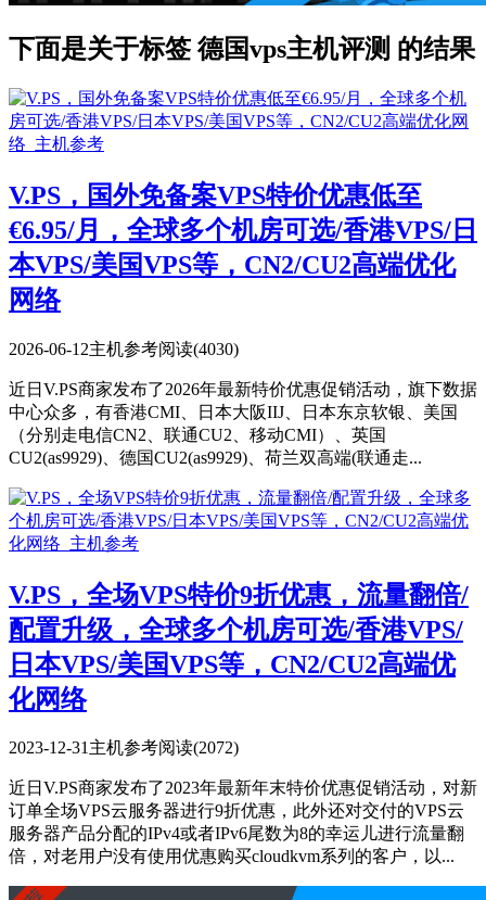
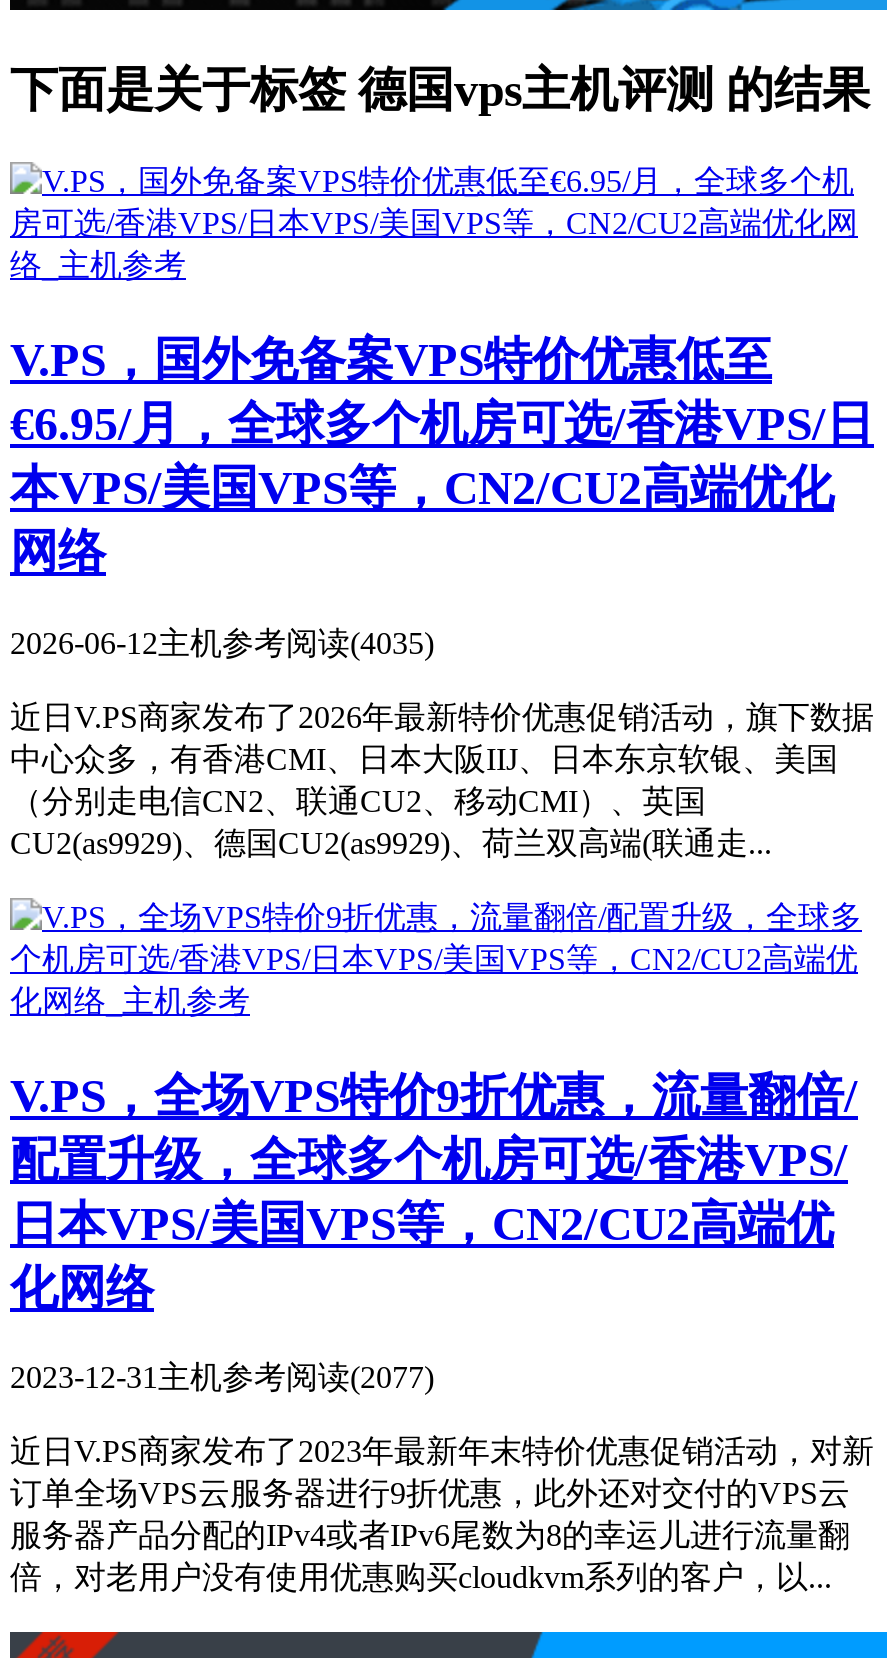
[9,339,239,358] 2026-06-12主机参考阅读(4030) -> [10,625,434,659] 2026-06-12主机参考阅读(4035)
[9,739,239,757] 2023-12-31主机参考阅读(2072) -> [10,1361,434,1395] 2023-12-31主机参考阅读(2077)

